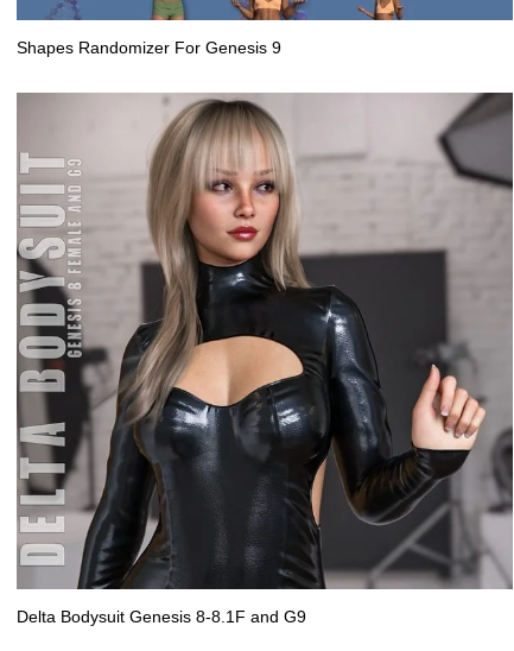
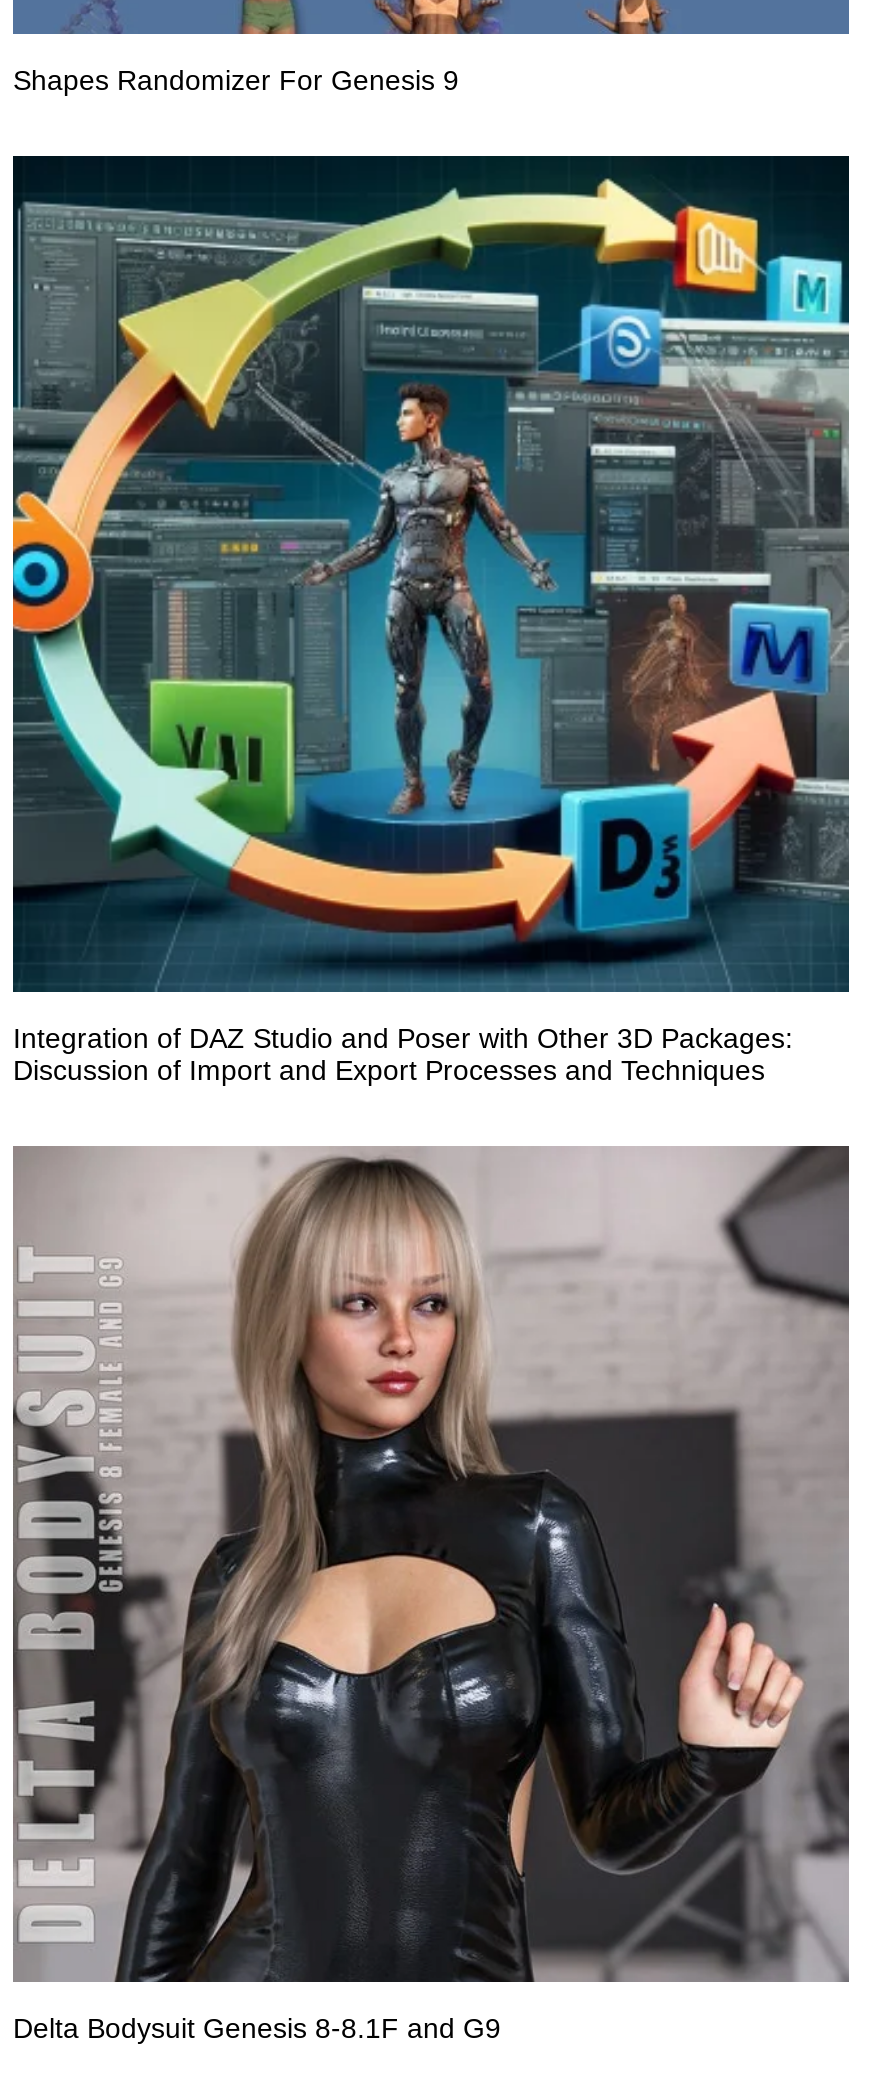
none -> [11,154,851,1086] [image] | Integration of DAZ Studio and Poser with Other 3D Packages: | Discussion of Import and Export Processes and Techniques

